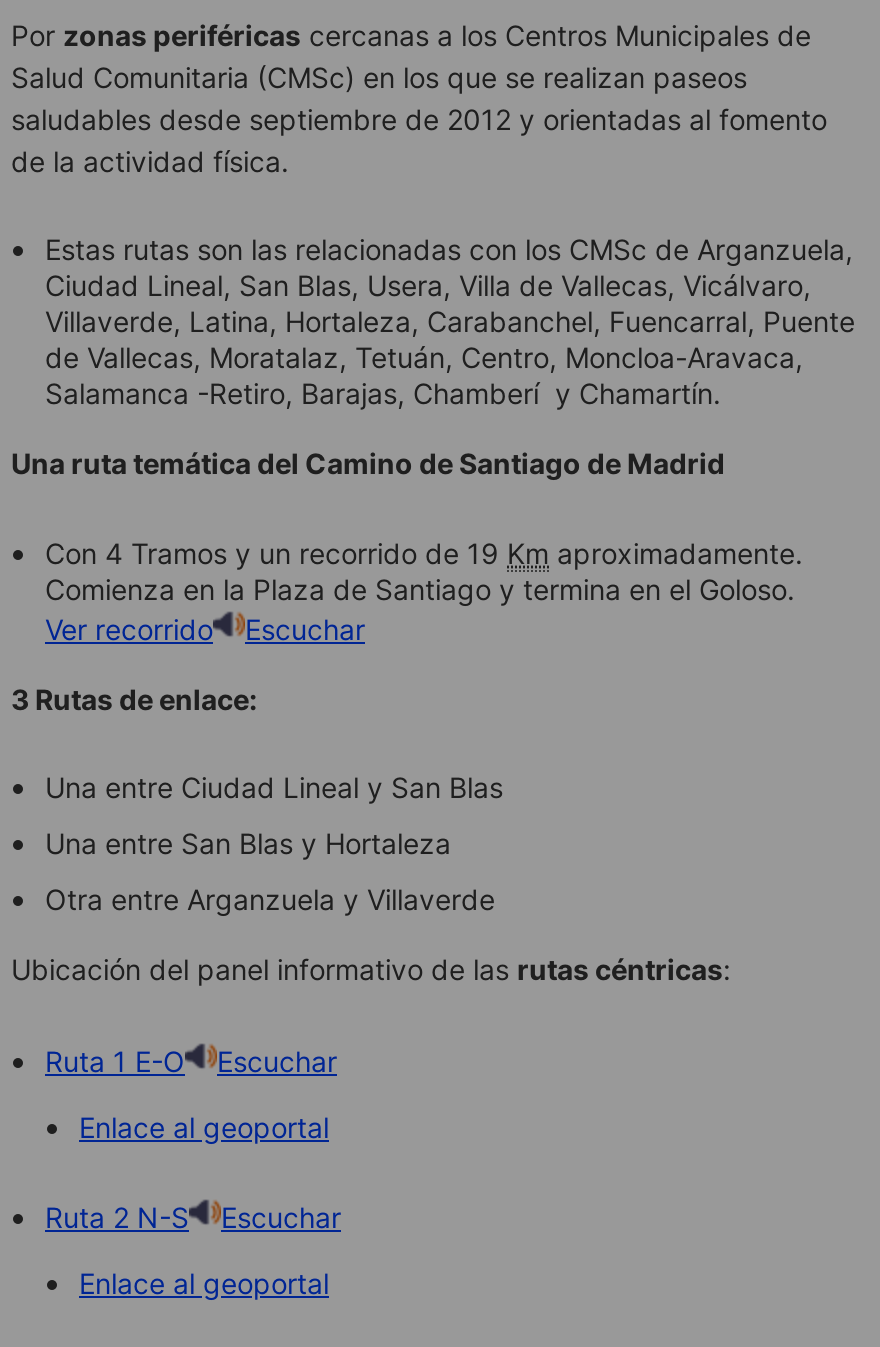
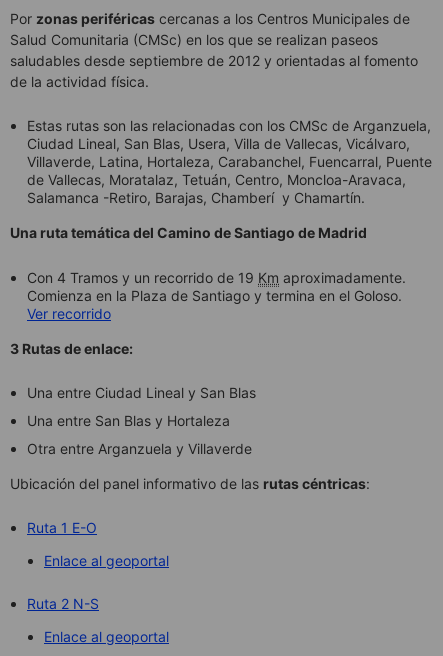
[245,612,365,646] Escuchar -> none
[217,1044,337,1078] Escuchar -> none
[221,1200,341,1234] Escuchar -> none

